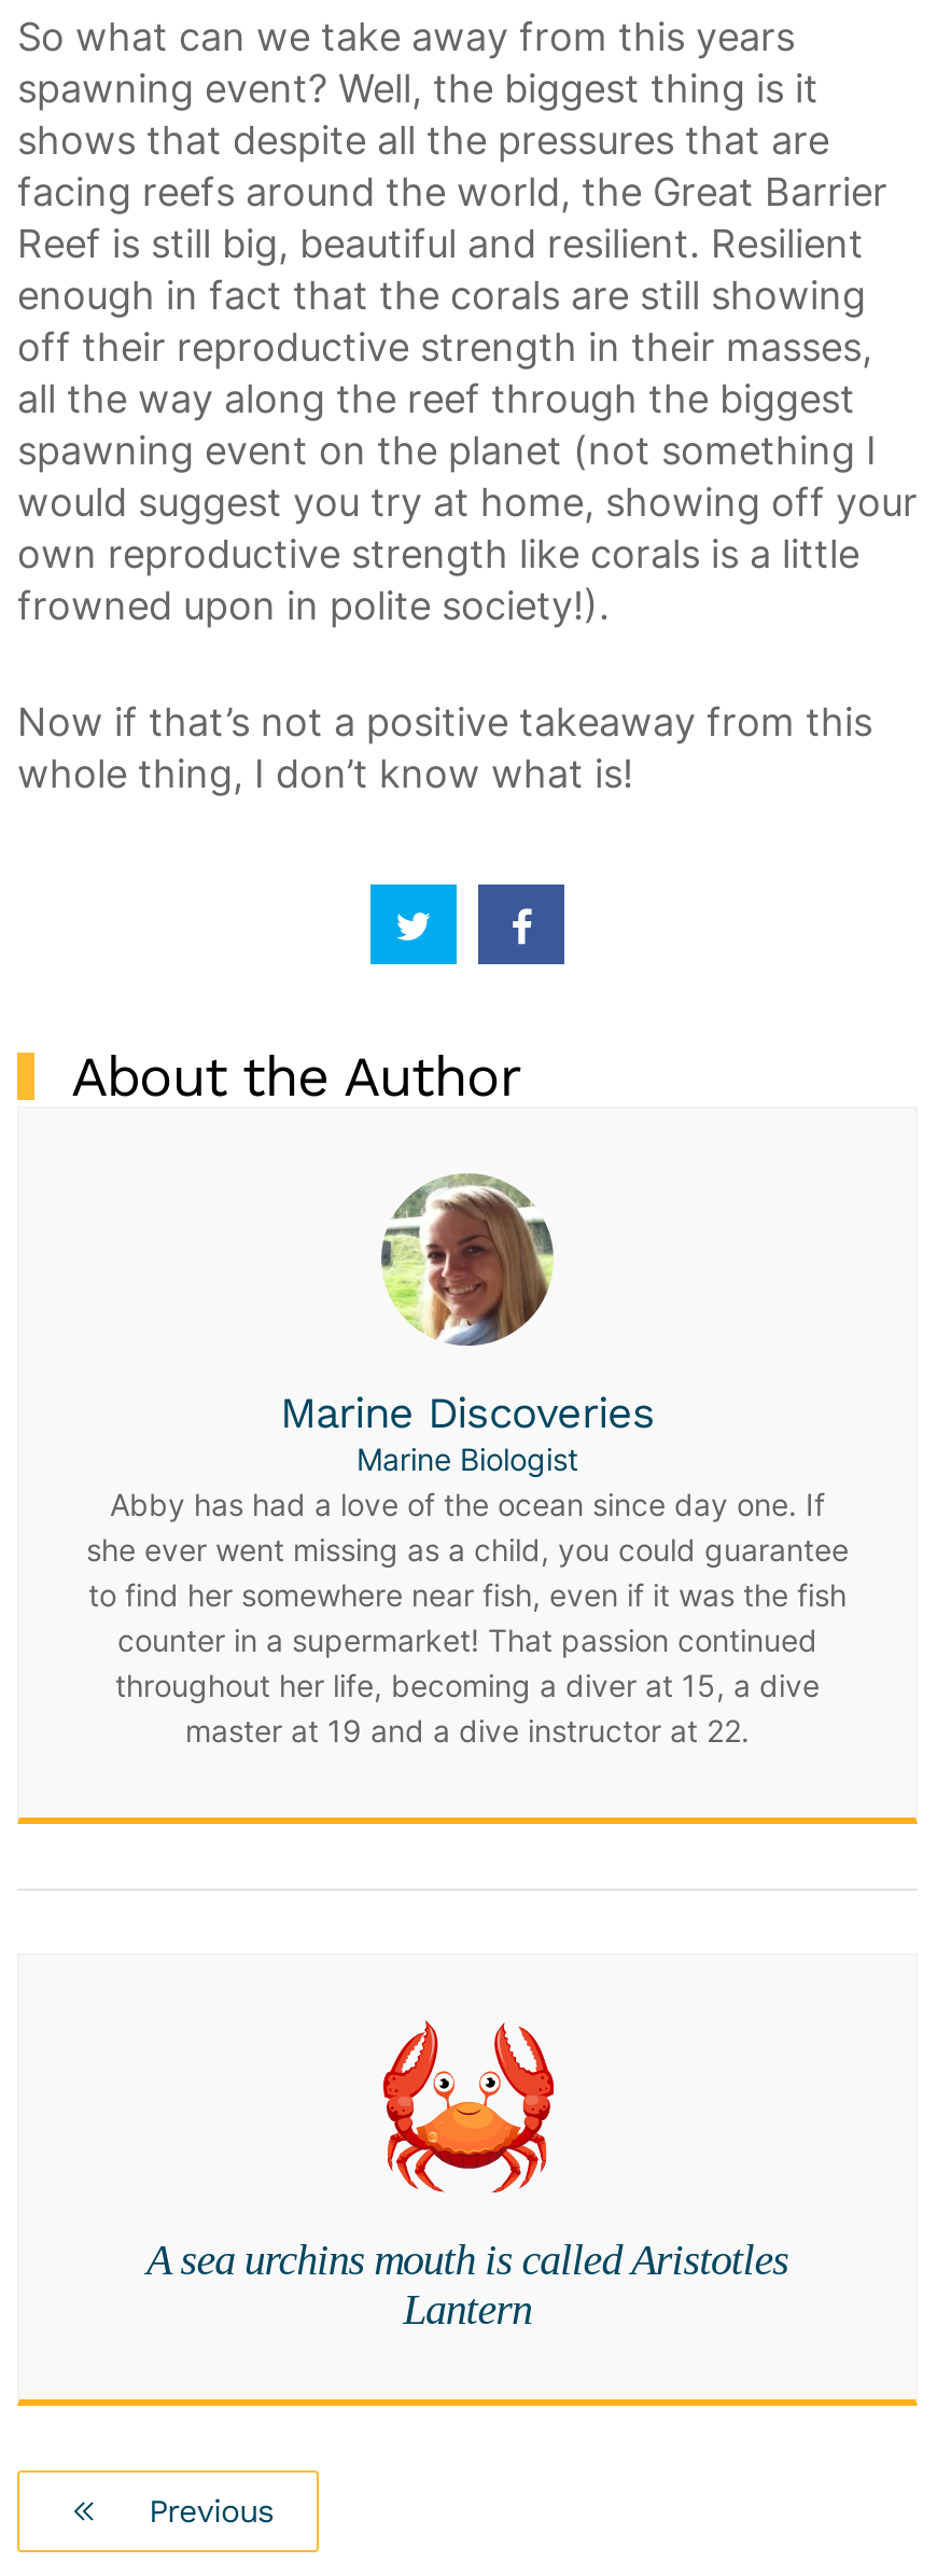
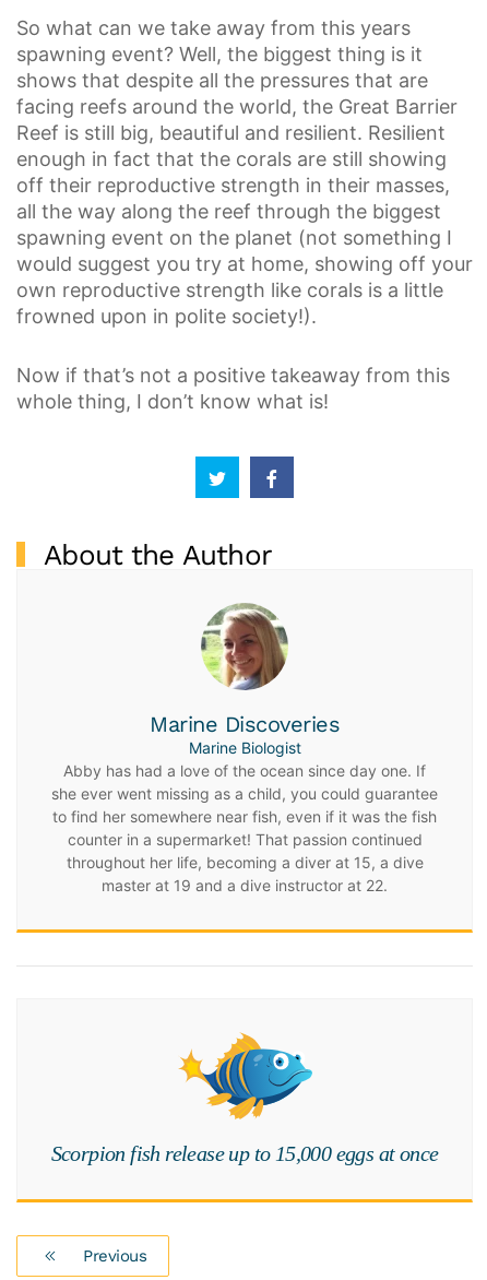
[146,2020,788,2333] [image] | A sea urchins mouth is called Aristotles | Lantern -> [51,1032,438,1166] [image] | Scorpion fish release up to 15,000 eggs at once

